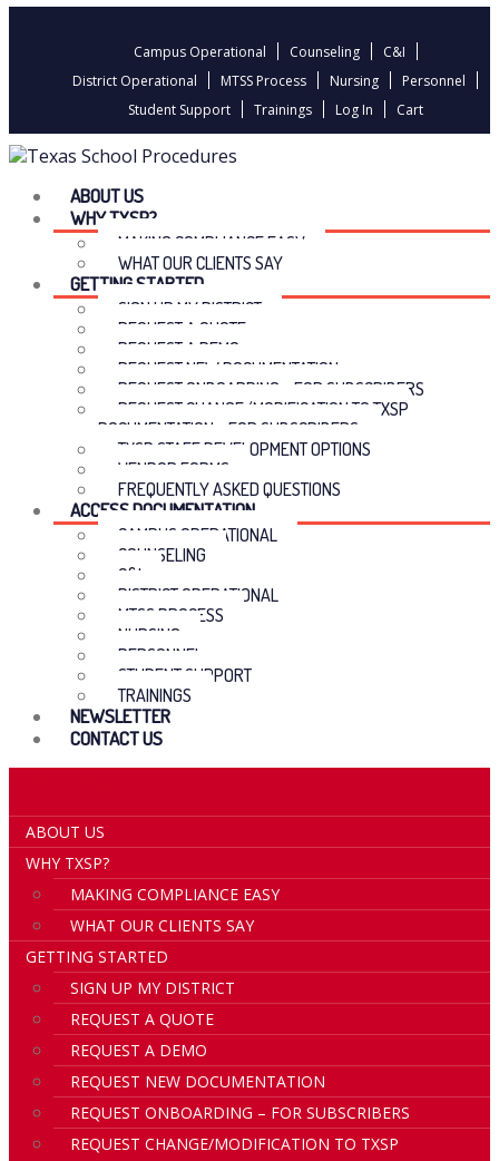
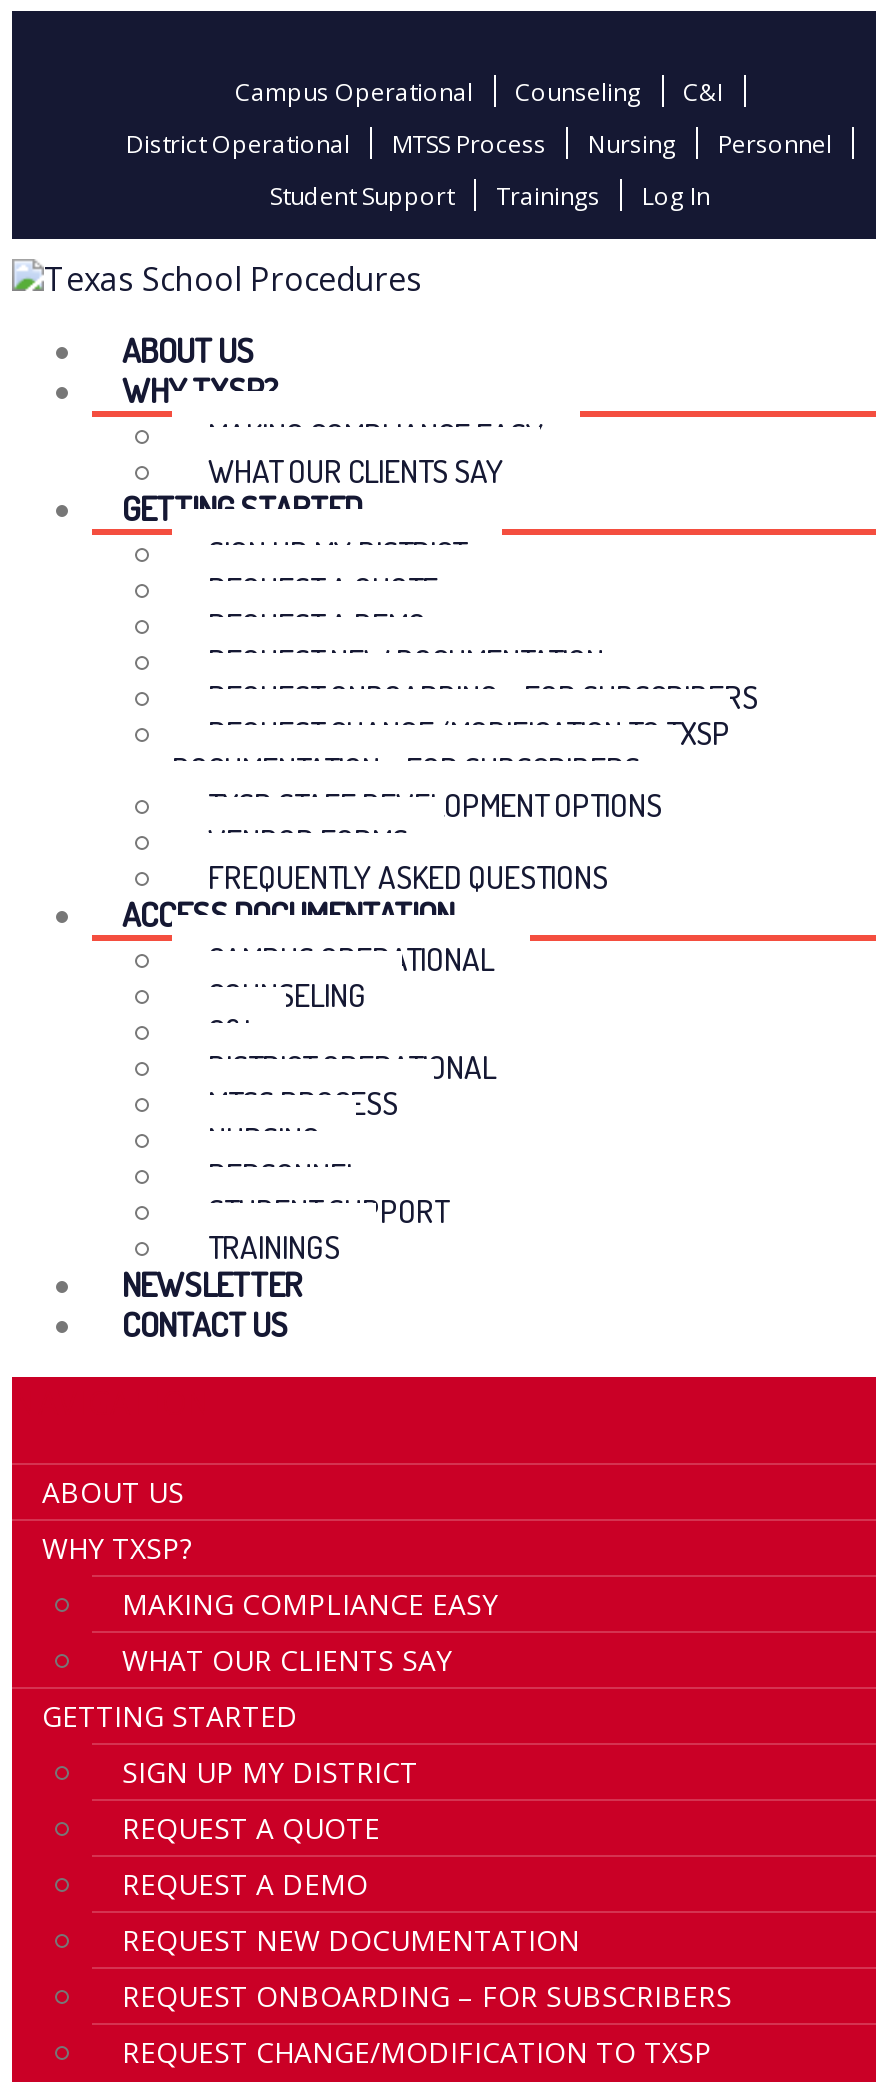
[396,100,423,119] Cart -> none

